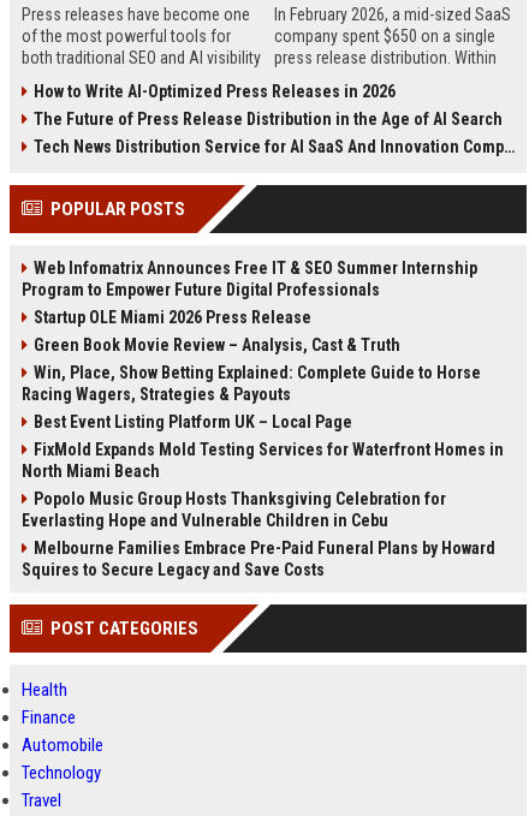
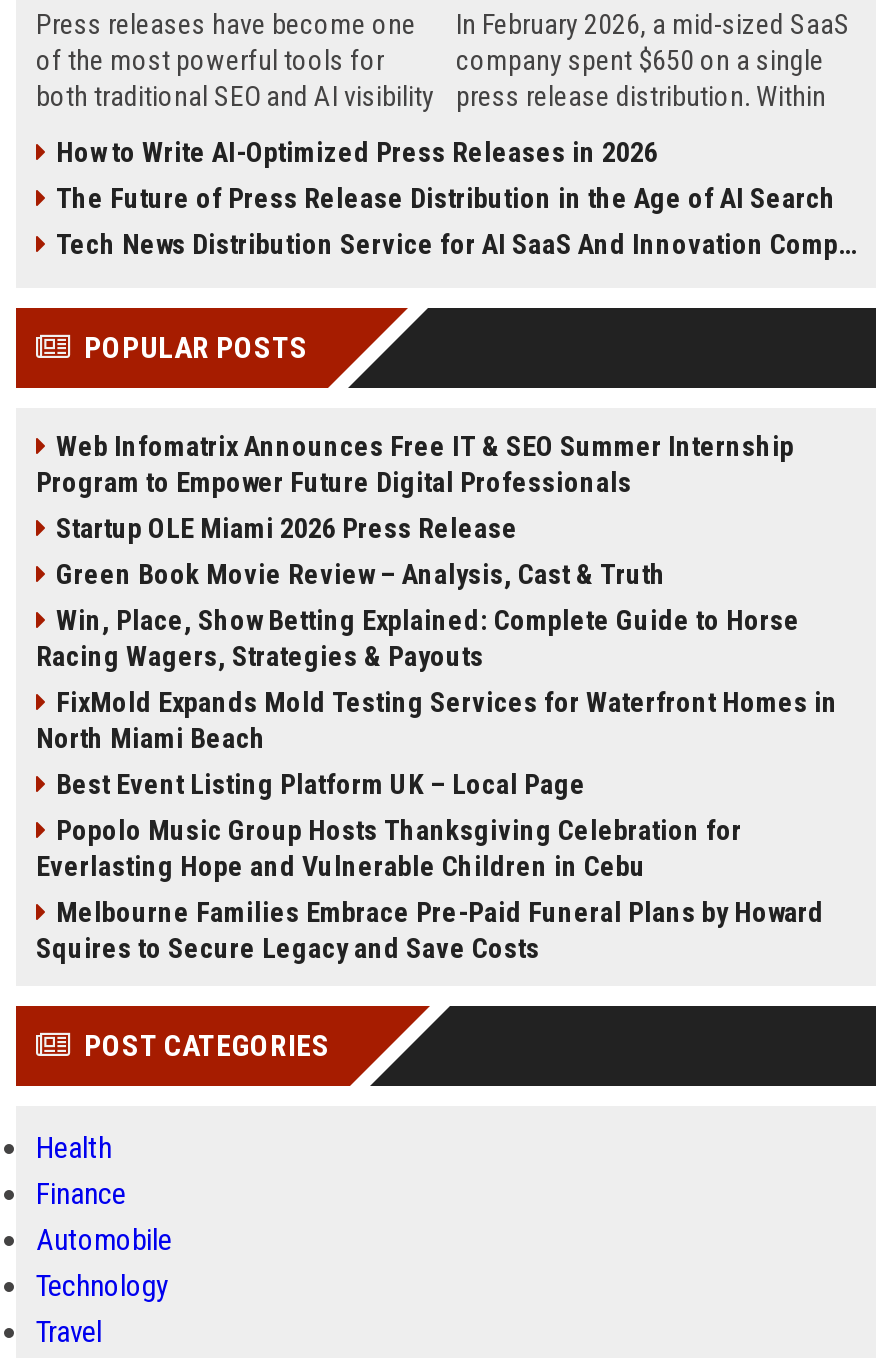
moved [34,412,352,431] -> [56,768,586,800]: Best Event Listing Platform UK – Local Page
moved [22,440,504,481] -> [36,686,838,754]: FixMold Expands Mold Testing Services for Waterfront Homes in | North Miami Beach

